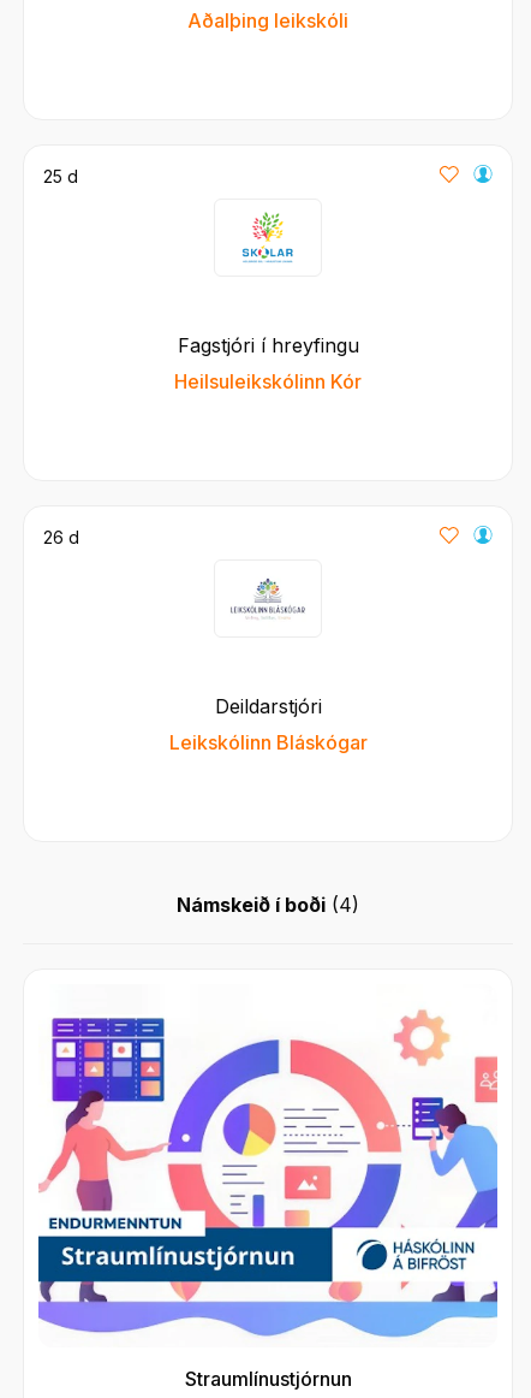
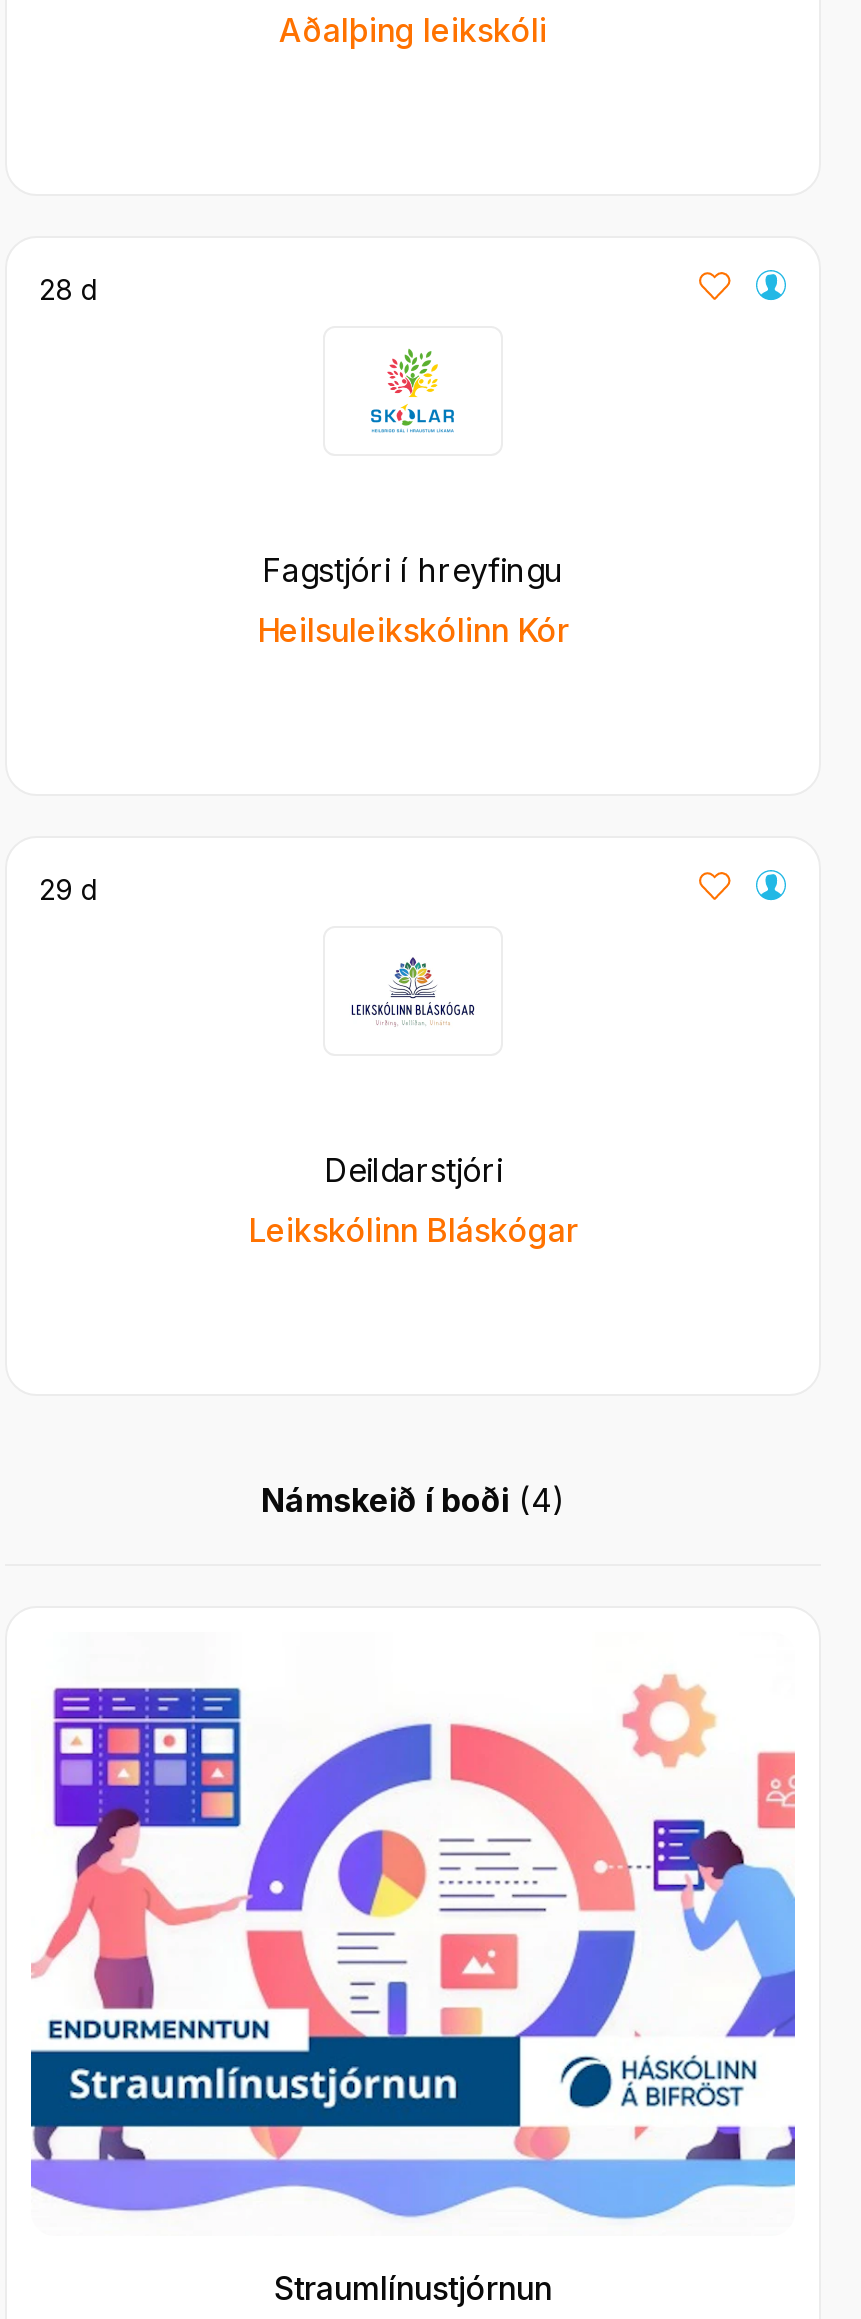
[43,166,78,186] 25 d -> [39,272,99,306] 28 d
[43,527,79,547] 26 d -> [39,872,99,906] 29 d

